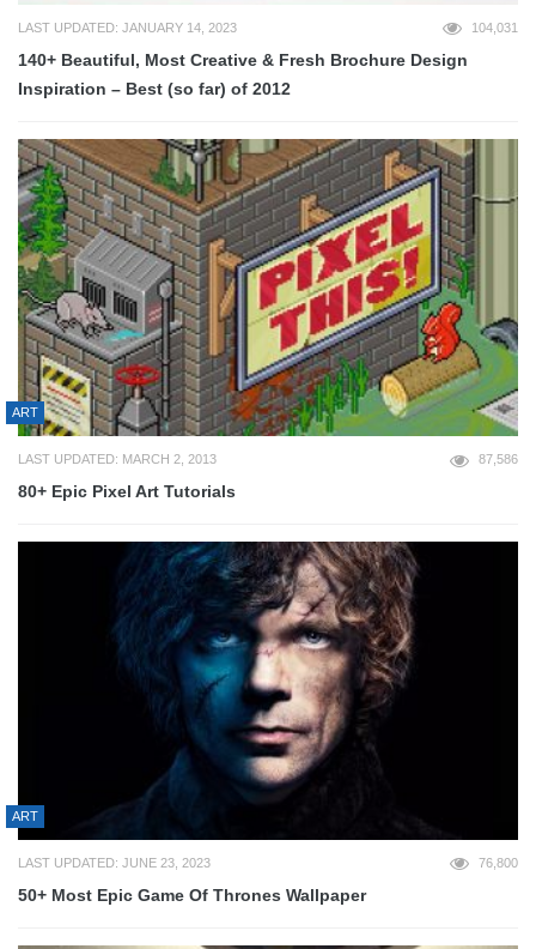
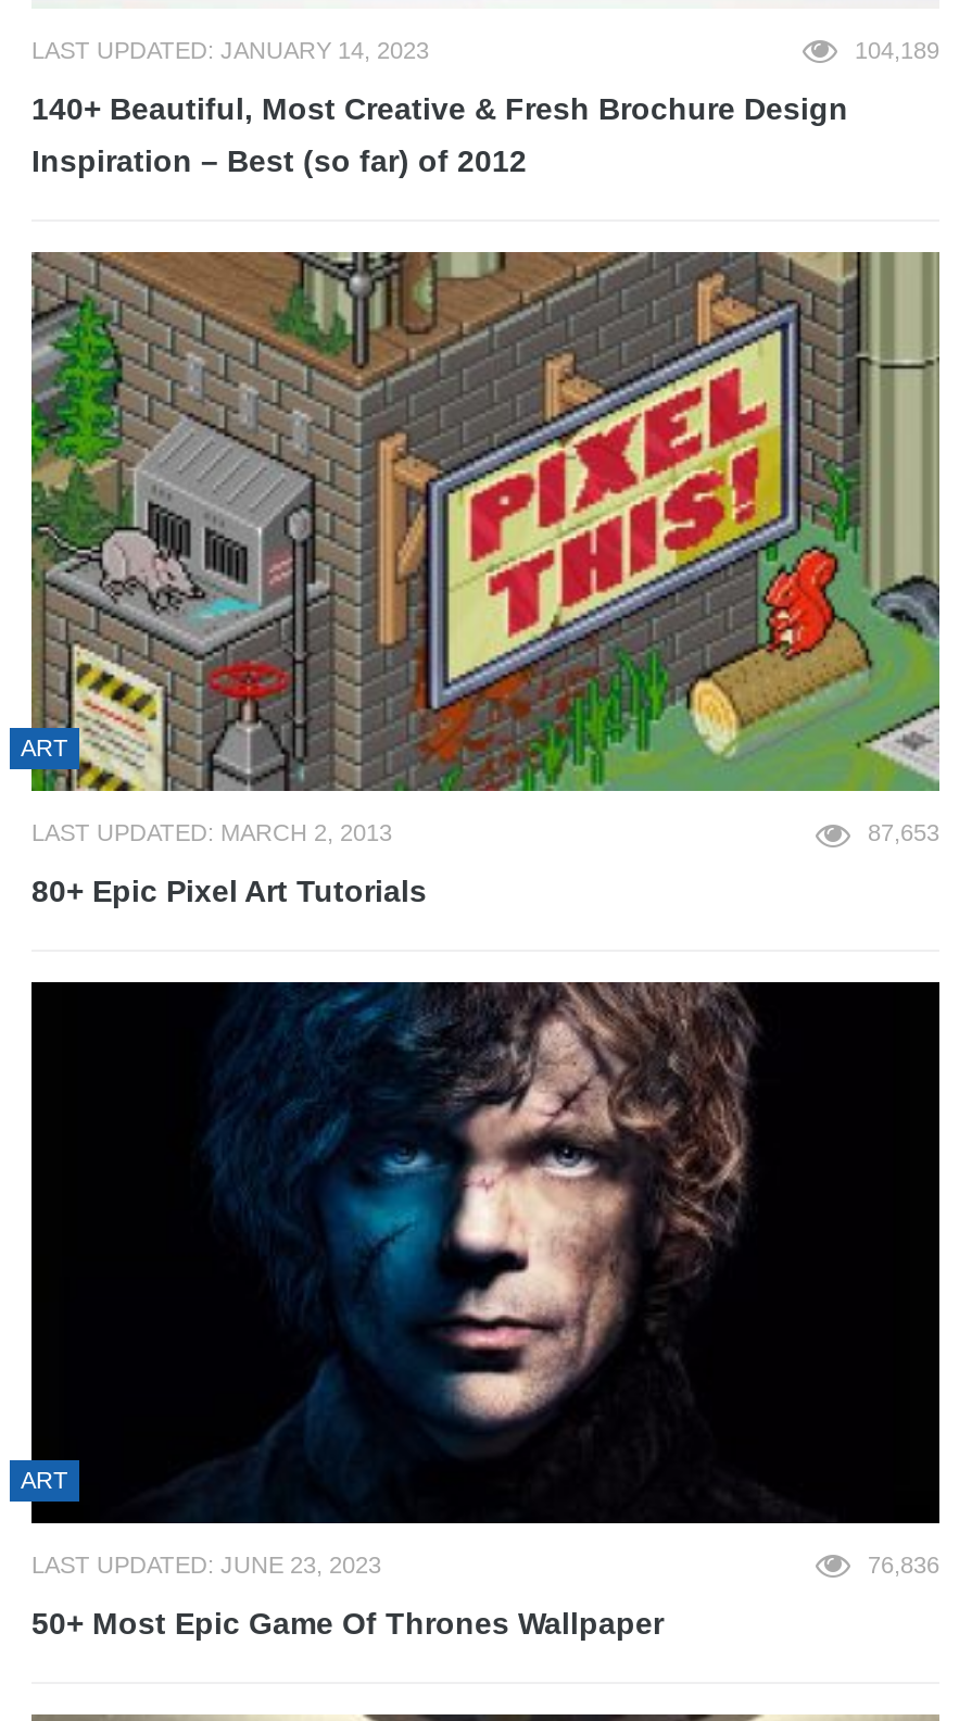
[468,21,518,35] 104,031 -> [848,37,939,63] 104,189
[475,452,518,467] 87,586 -> [861,820,939,846] 87,653
[475,855,518,869] 76,800 -> [861,1551,939,1577] 76,836

